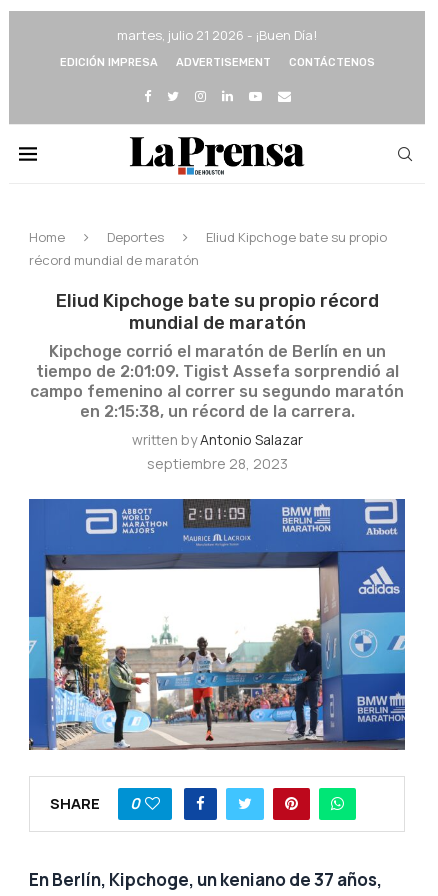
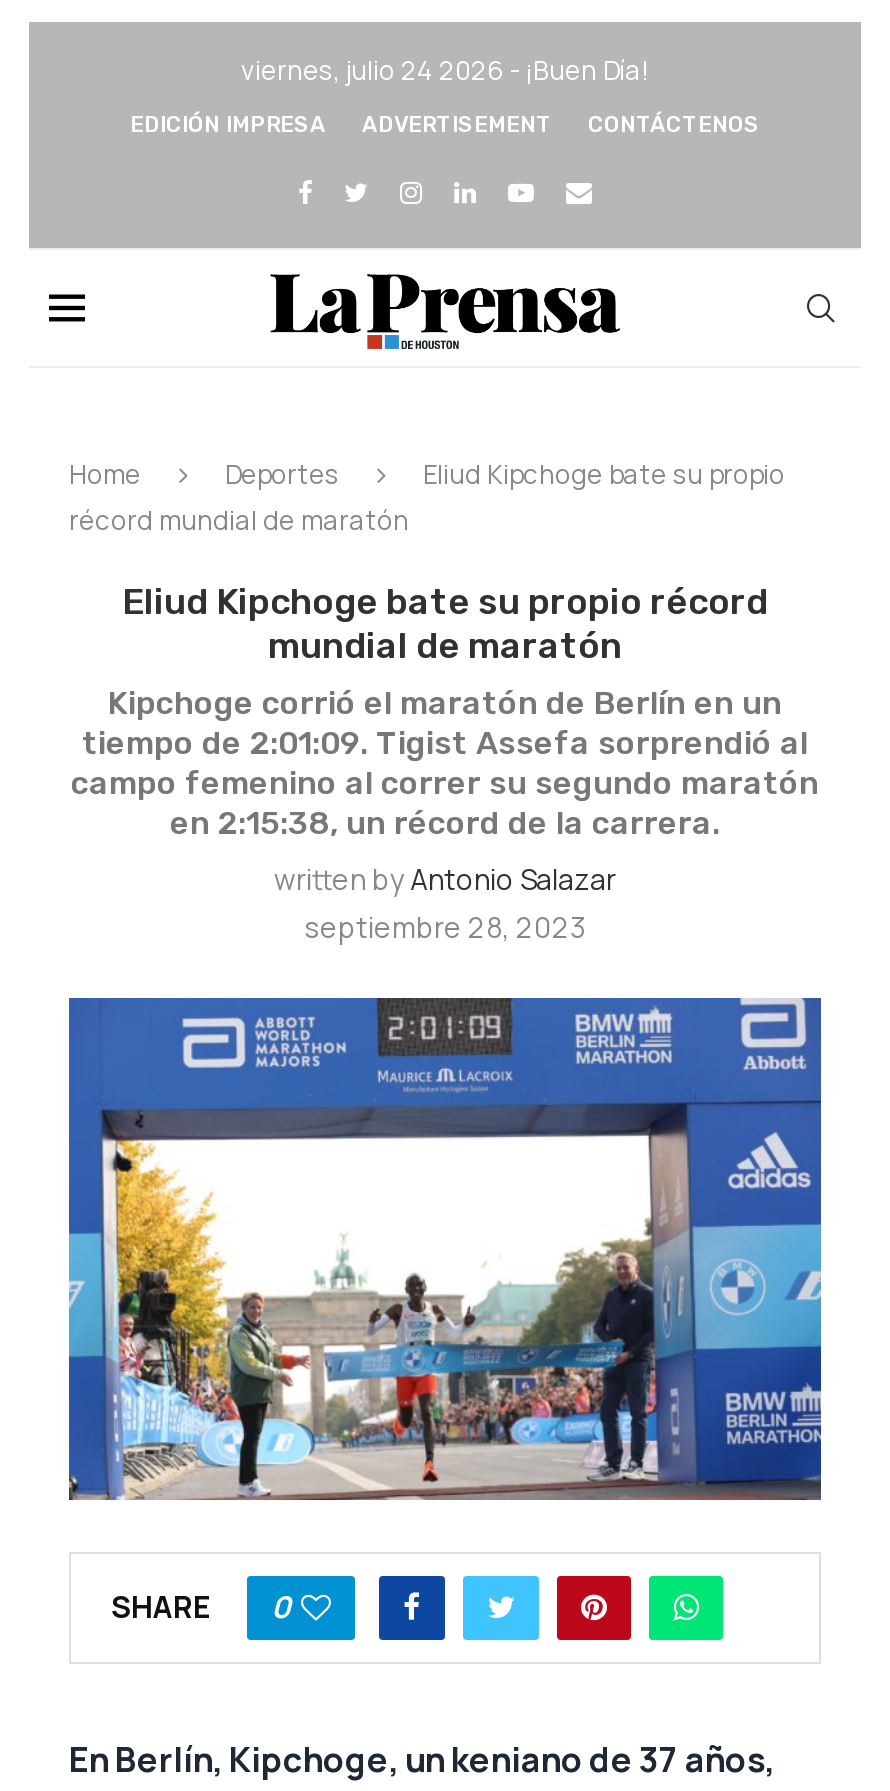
[117,26,317,44] martes, julio 21 2026 - ¡Buen Día! -> [241,52,649,88] viernes, julio 24 2026 - ¡Buen Día!

